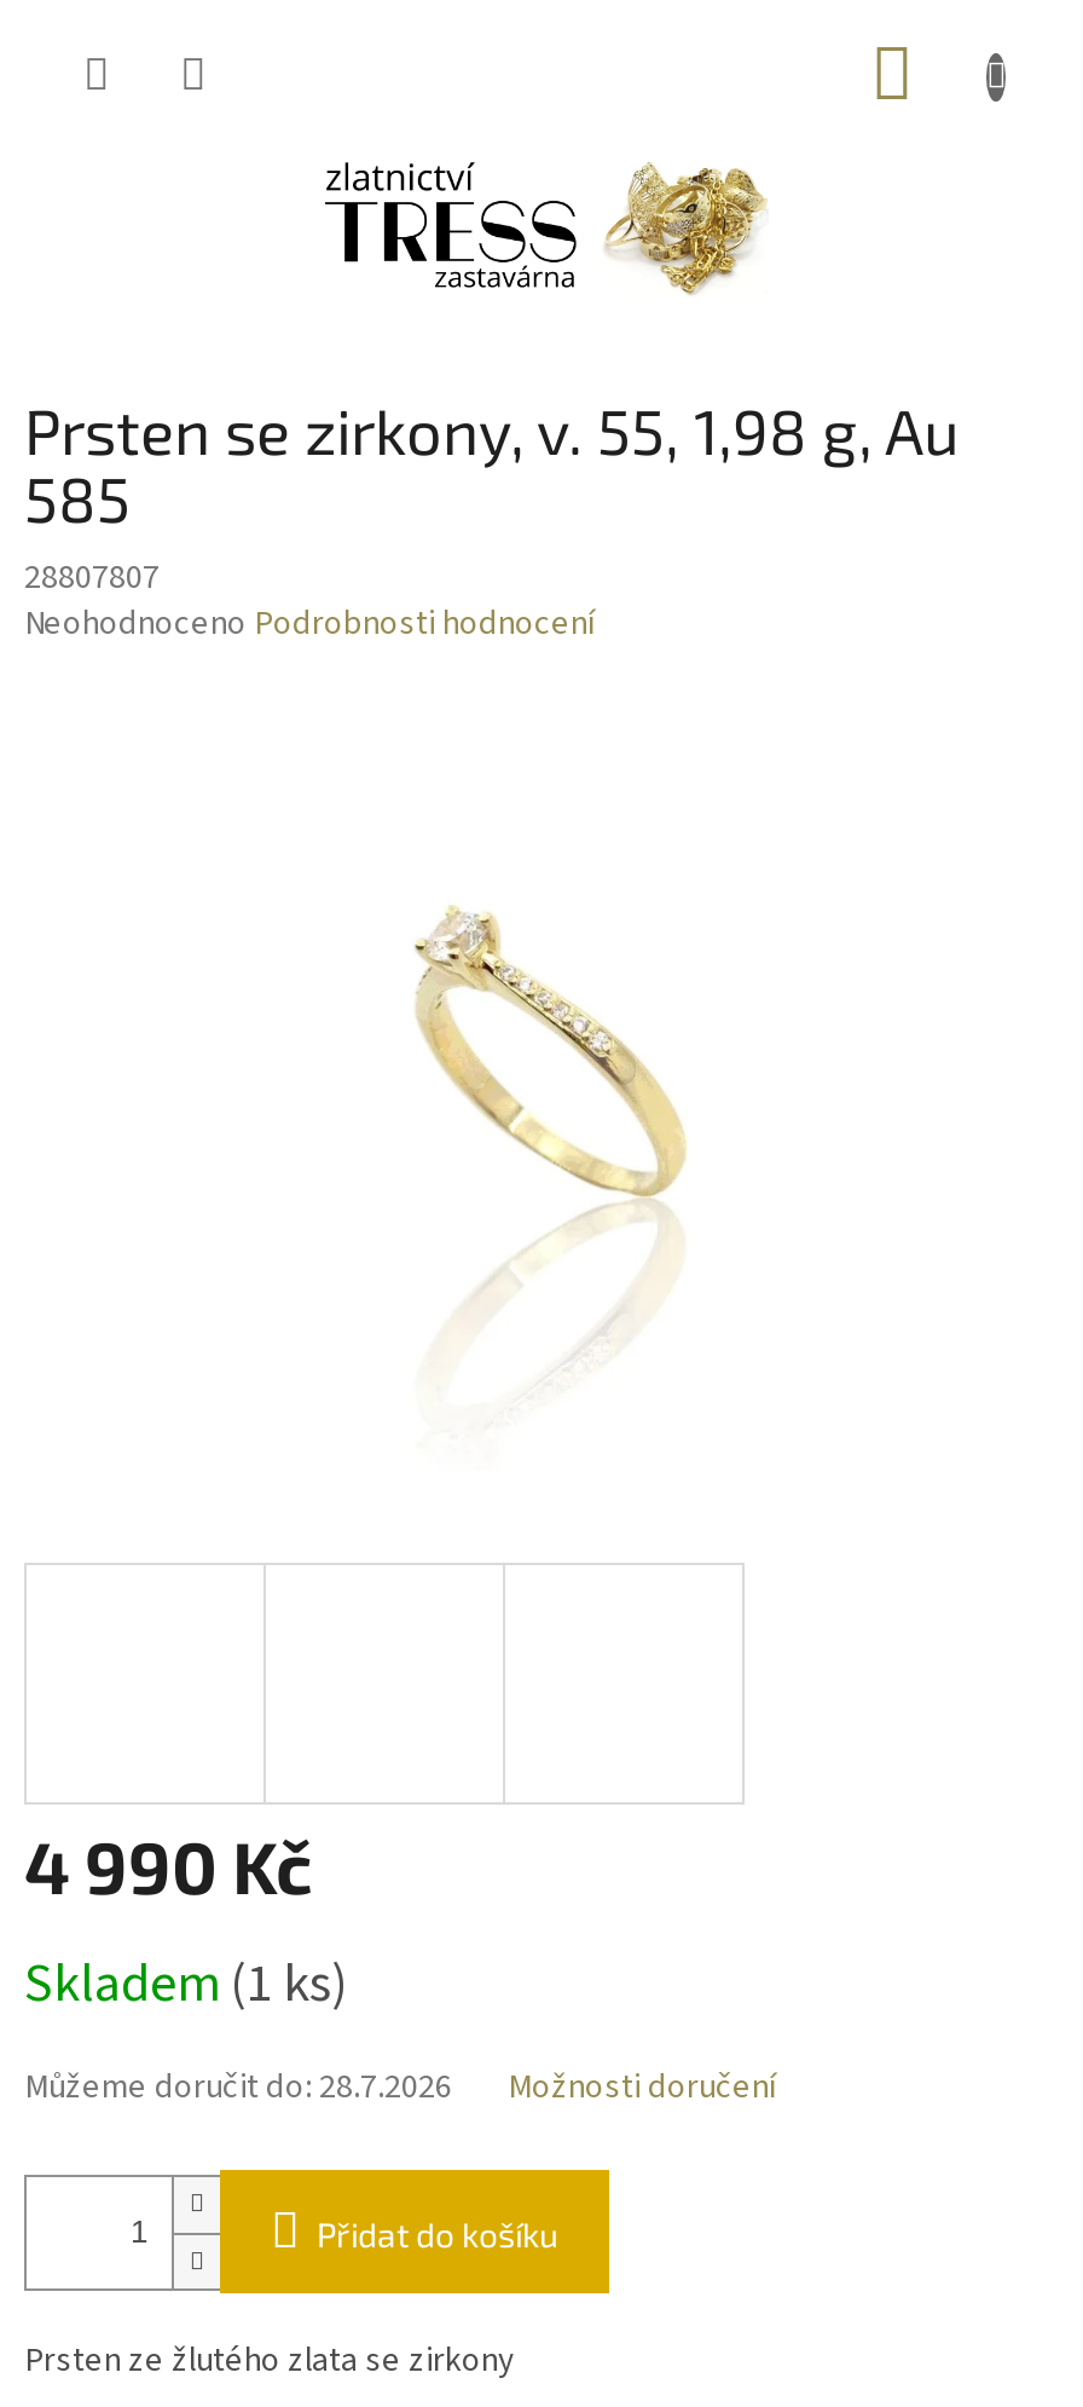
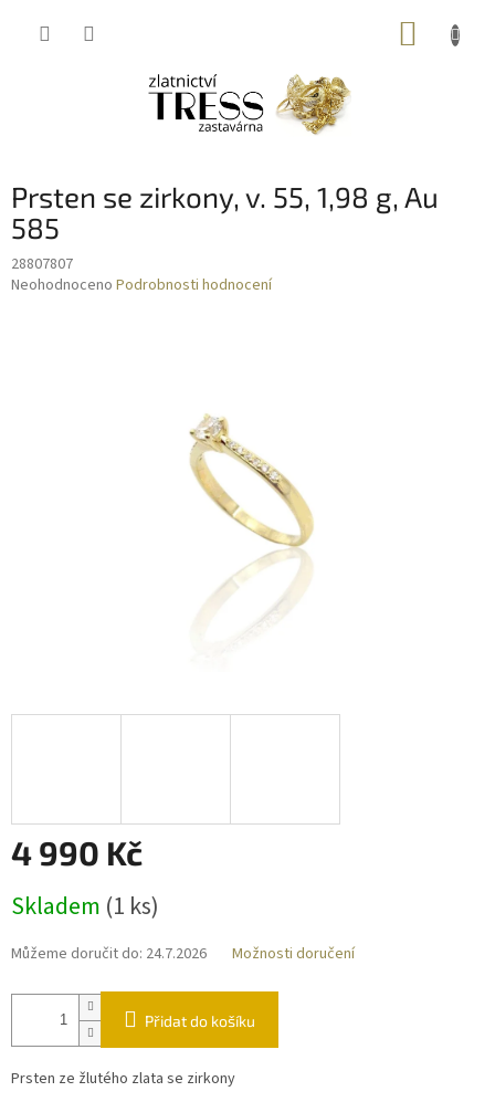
[24,2064,452,2113] Můžeme doručit do: 28.7.2026 -> [11,943,207,965] Můžeme doručit do: 24.7.2026

